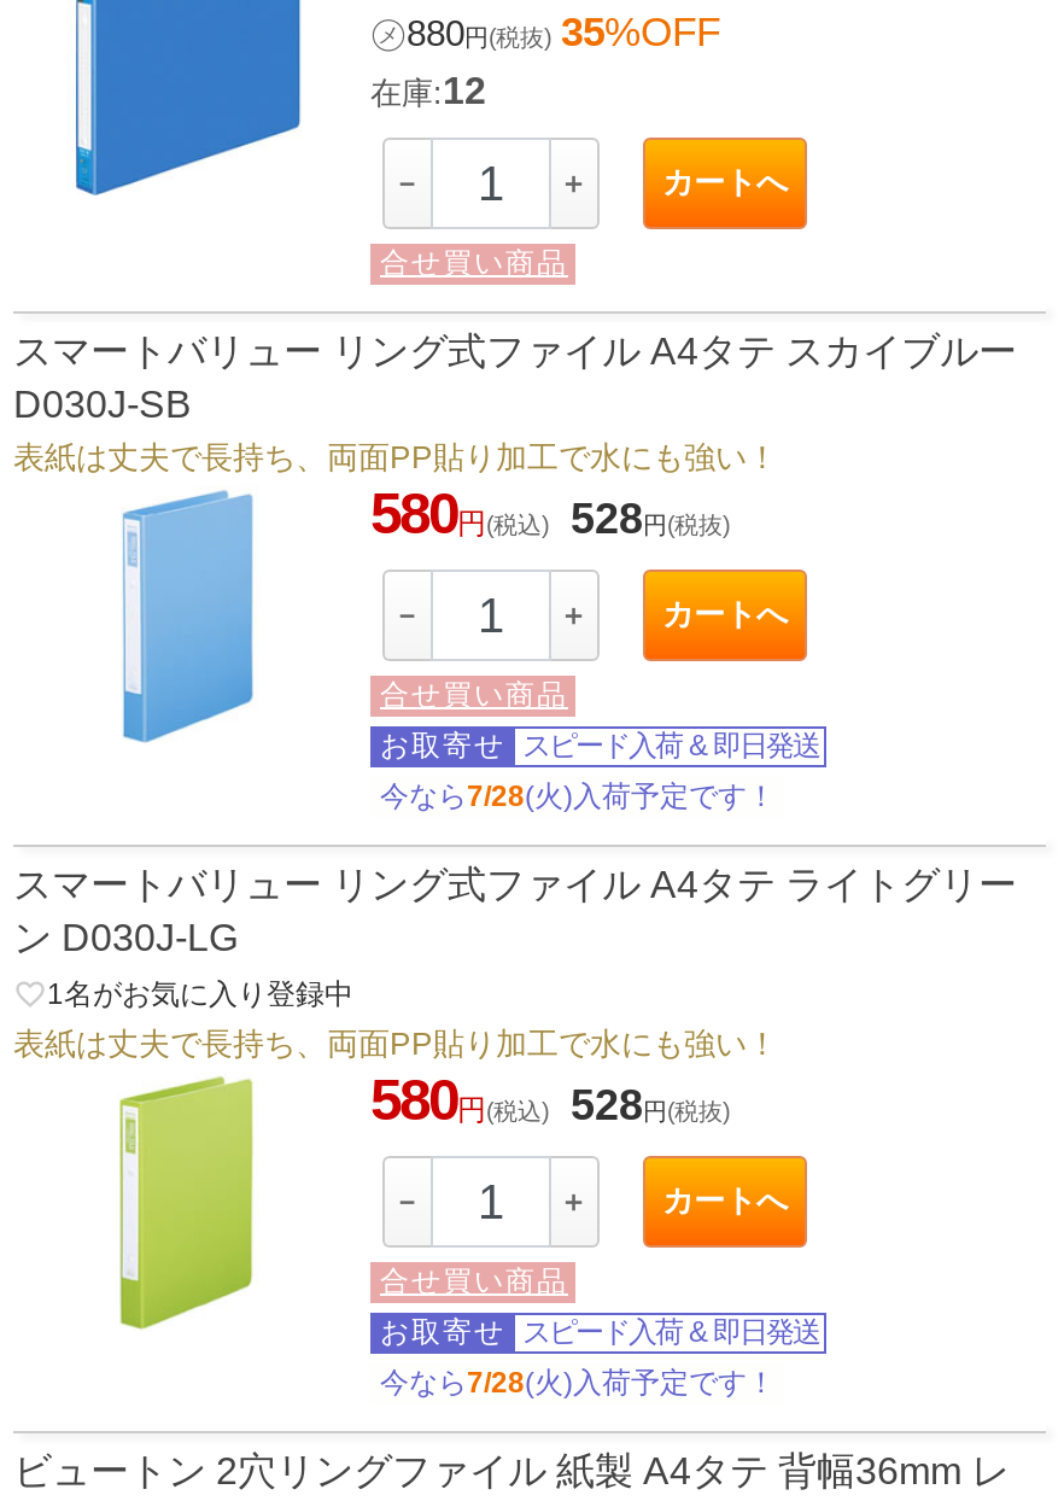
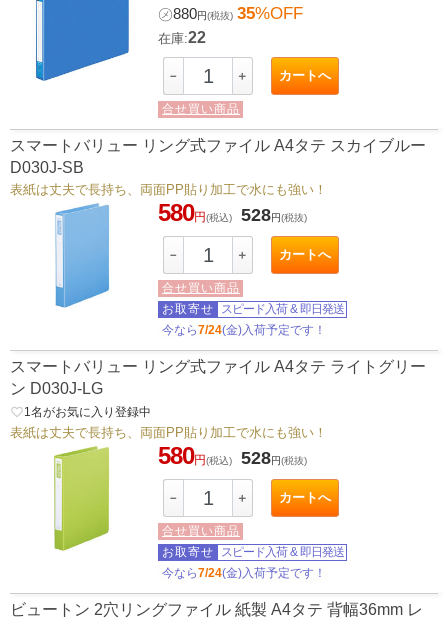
[370,71,486,112] 在庫:12 -> [158,29,206,46] 在庫:22
[380,780,776,814] 今なら7/28(火)入荷予定です！ -> [162,323,326,337] 今なら7/24(金)入荷予定です！
[380,1367,776,1400] 今なら7/28(火)入荷予定です！ -> [162,566,326,580] 今なら7/24(金)入荷予定です！

